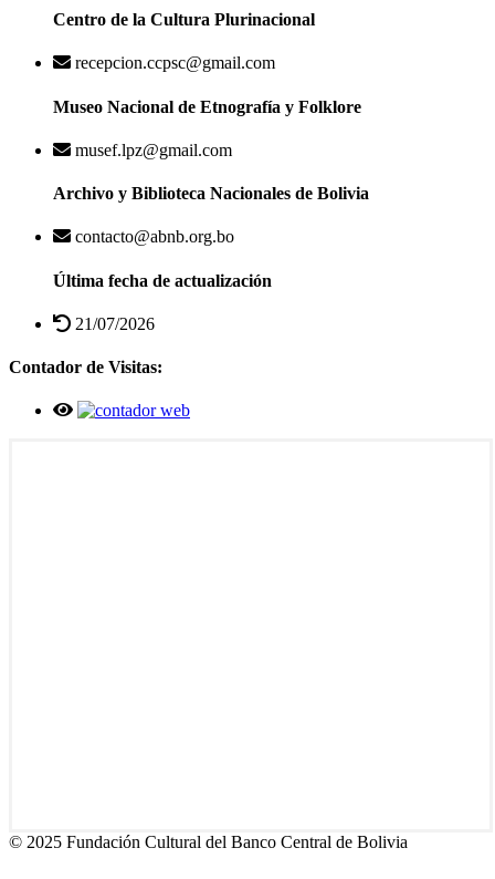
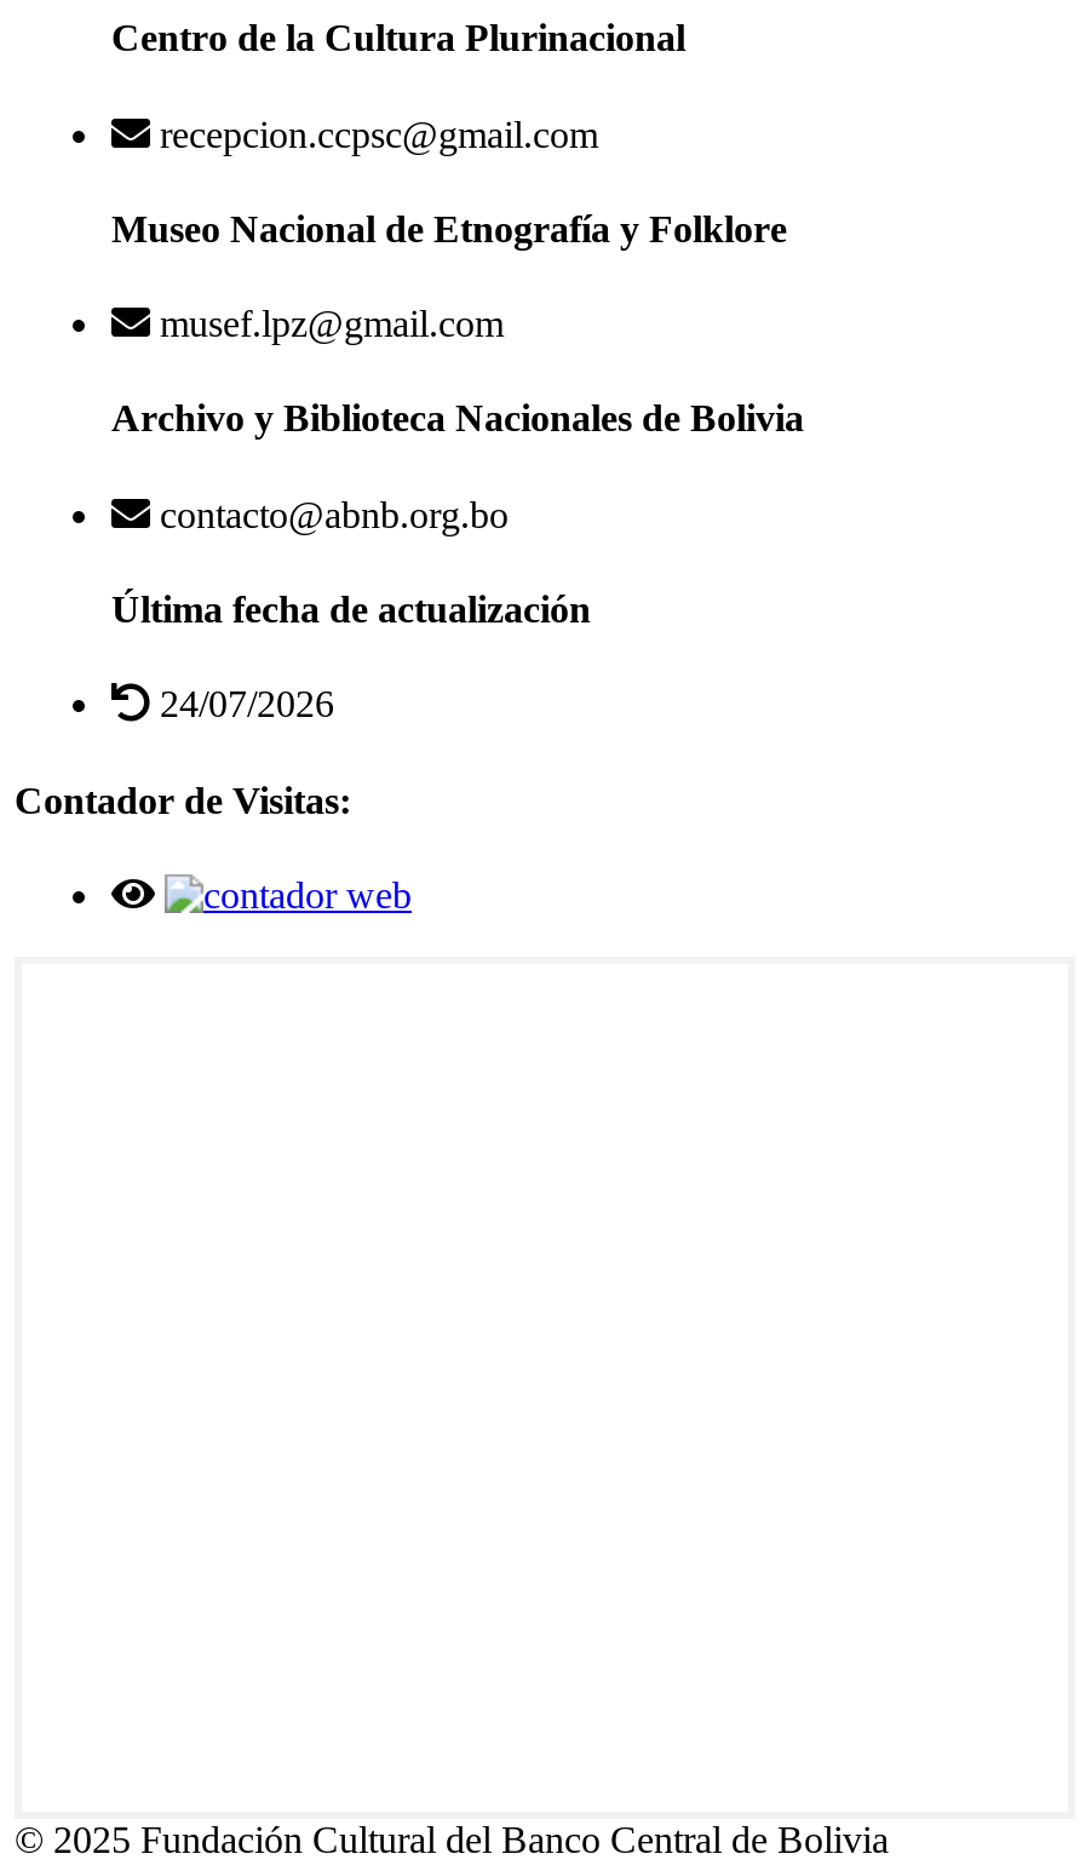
[71,314,155,333] 21/07/2026 -> [150,684,334,725] 24/07/2026

